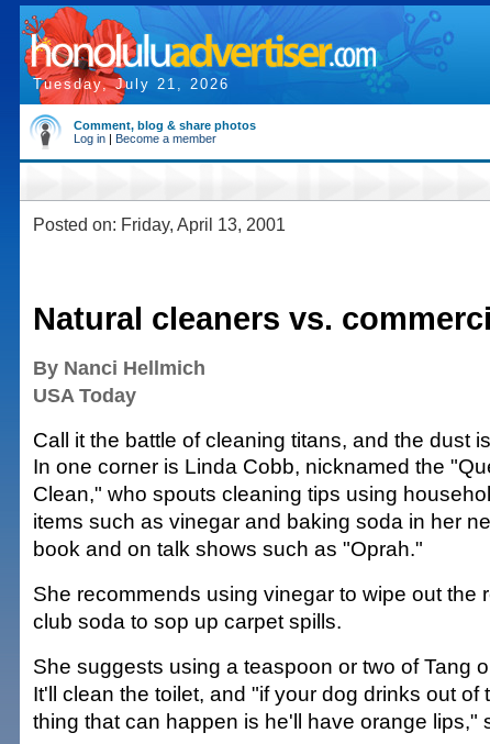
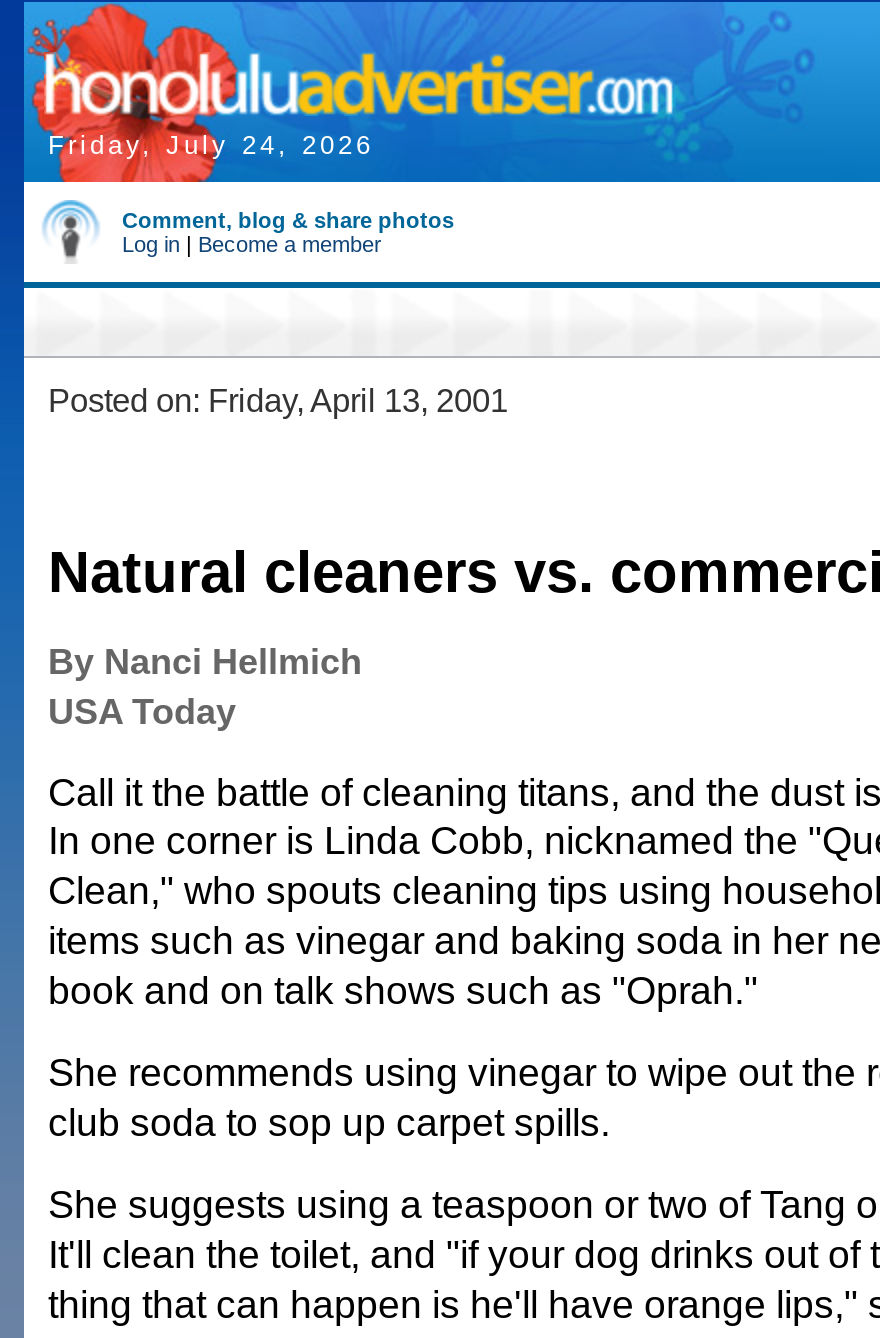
[33,76,230,92] Tuesday, July 21, 2026 -> [48,130,374,160] Friday, July 24, 2026

